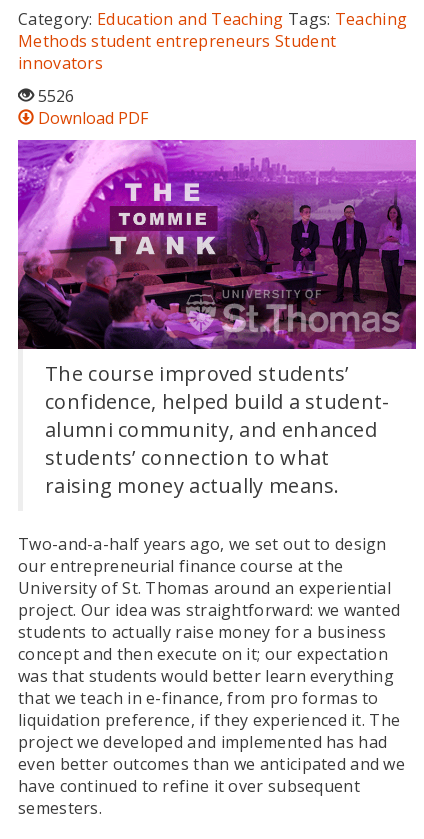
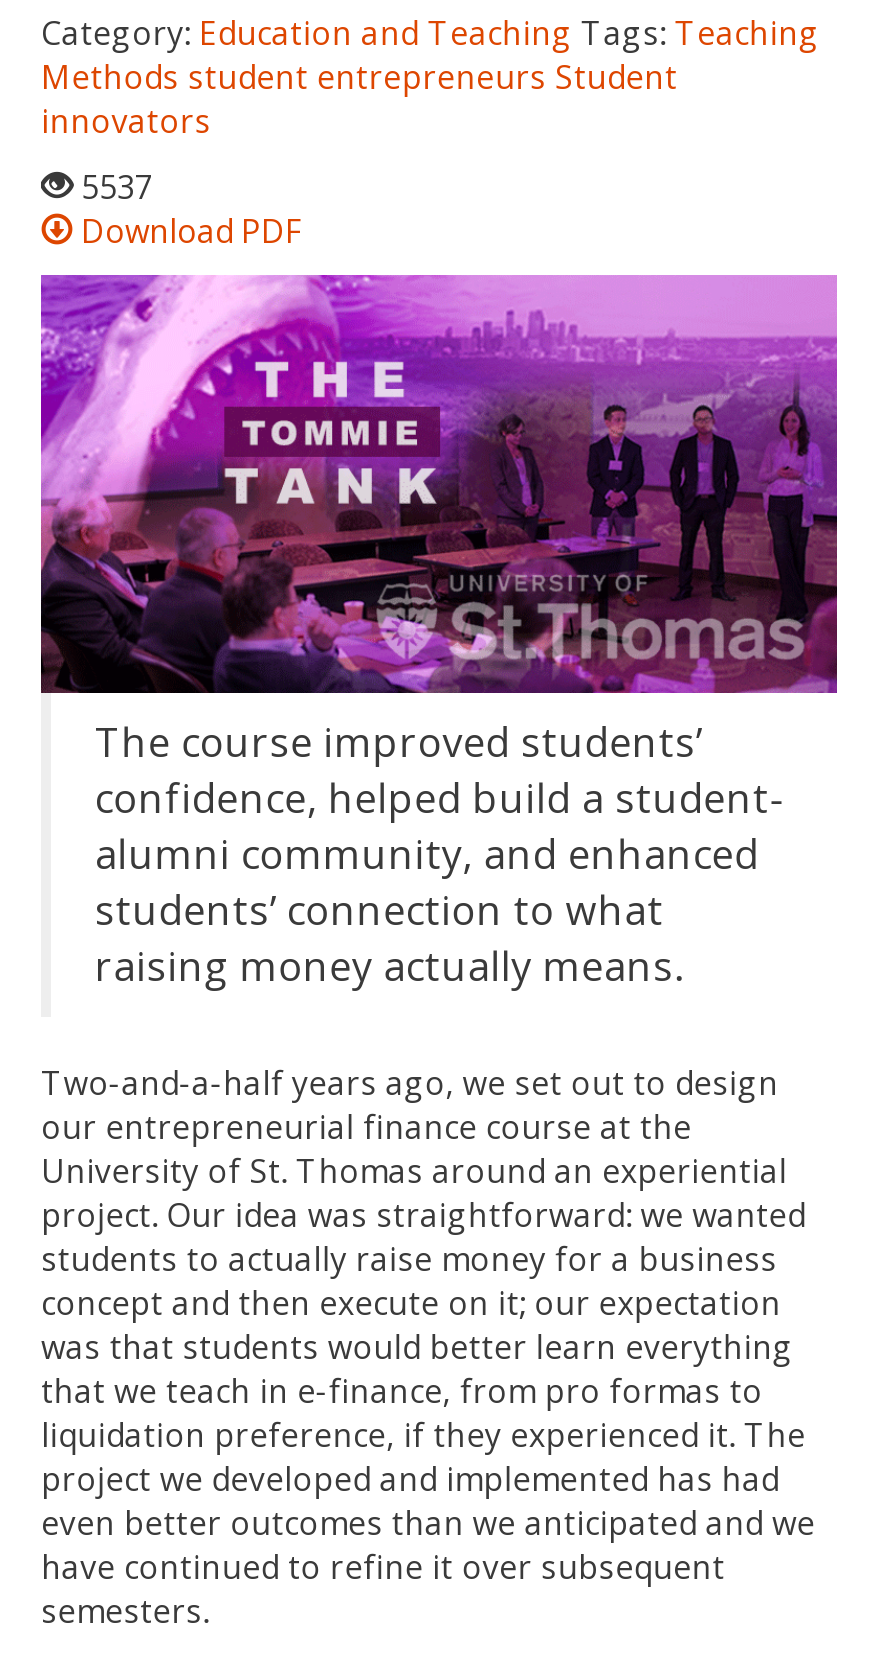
[38,85,74,107] 5526 -> [81,165,153,209] 5537

